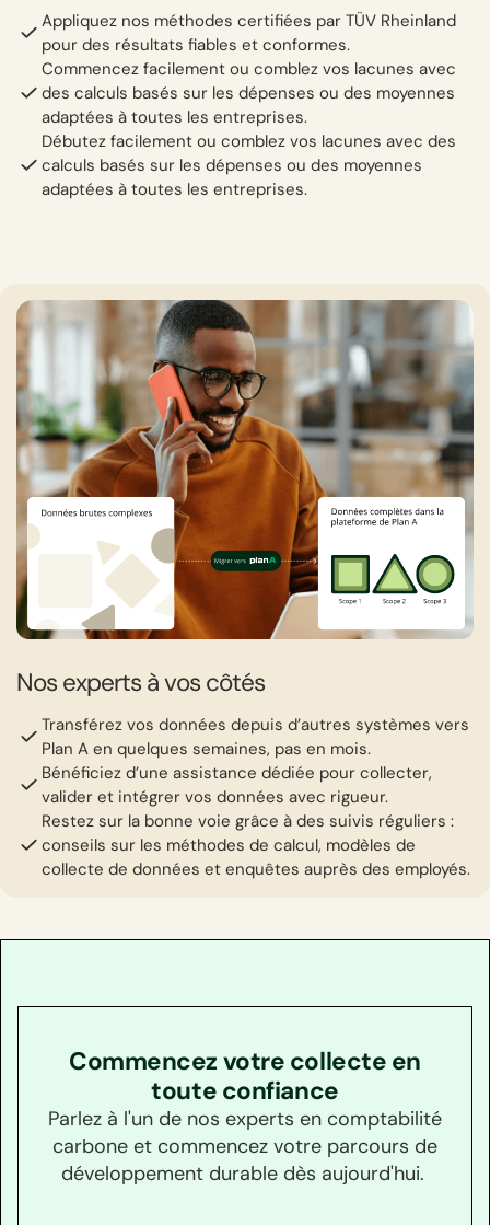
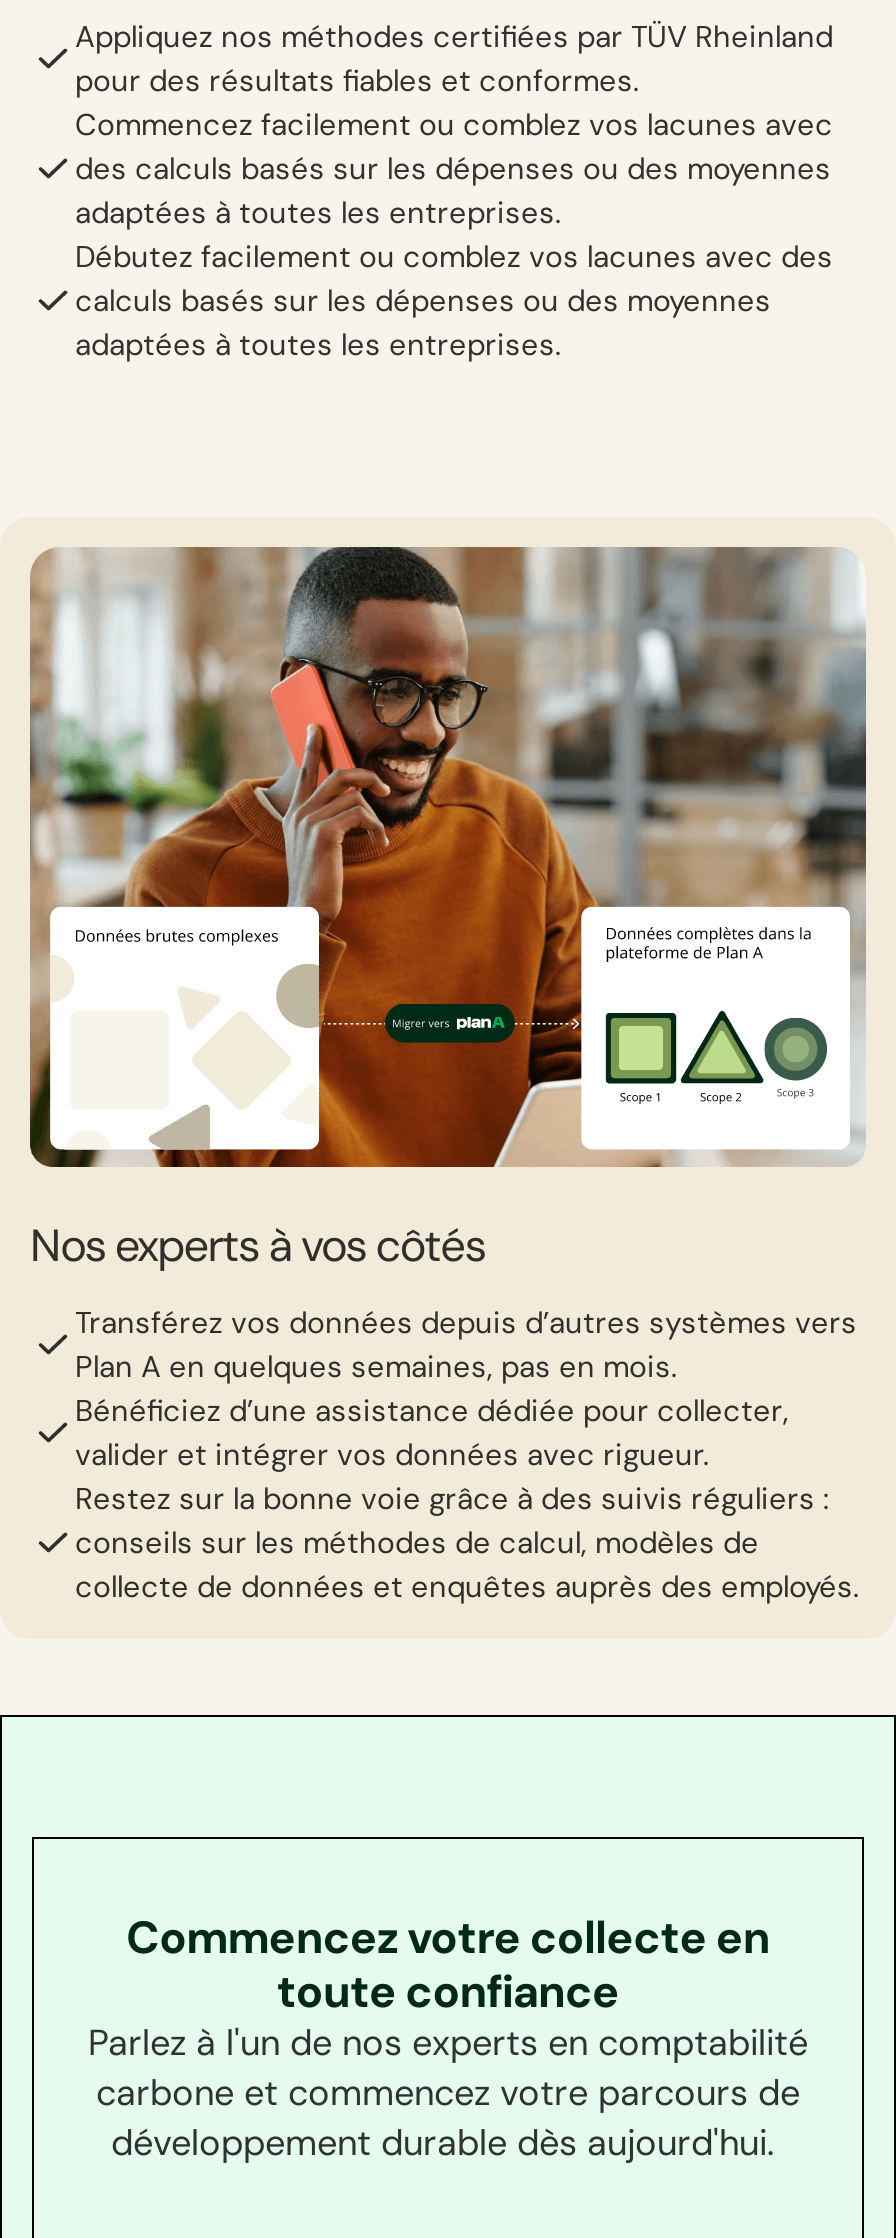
[415,554,456,604] [image] -> [760,1013,832,1083] [image]

